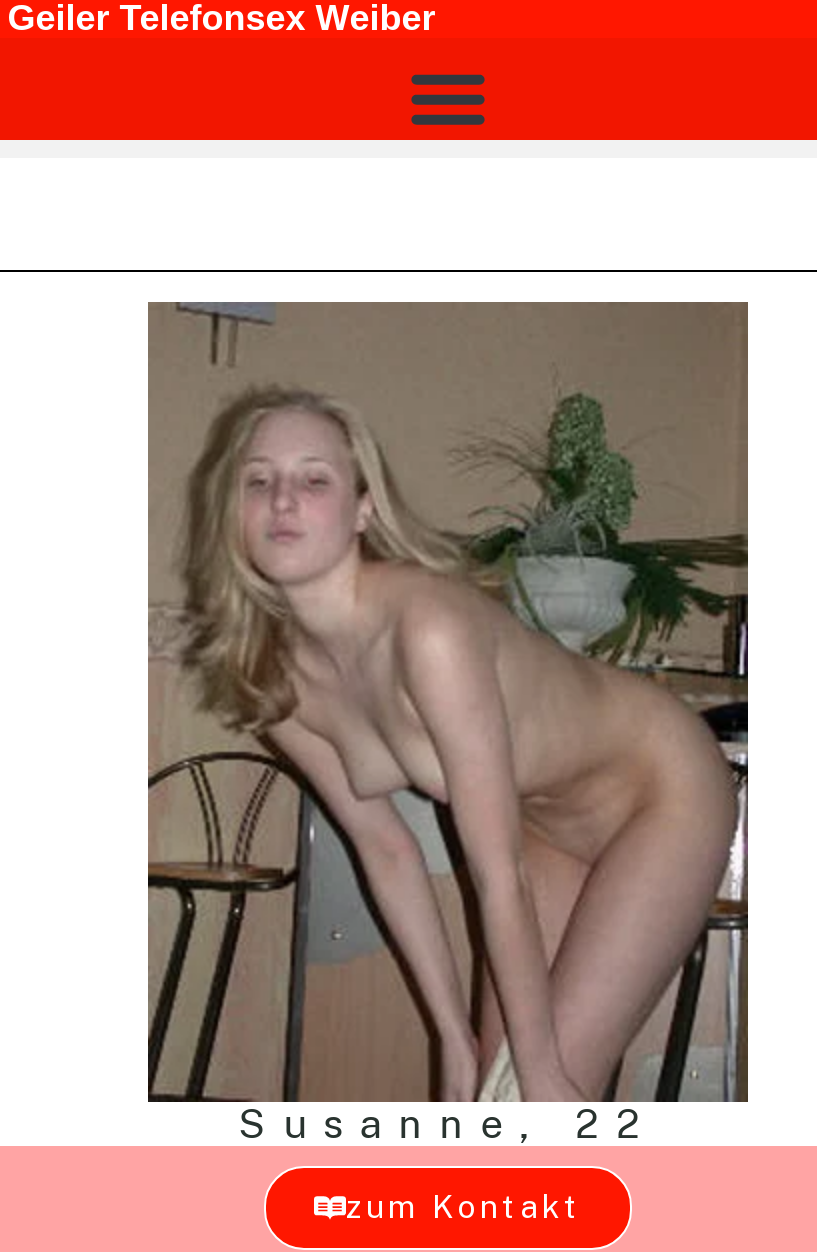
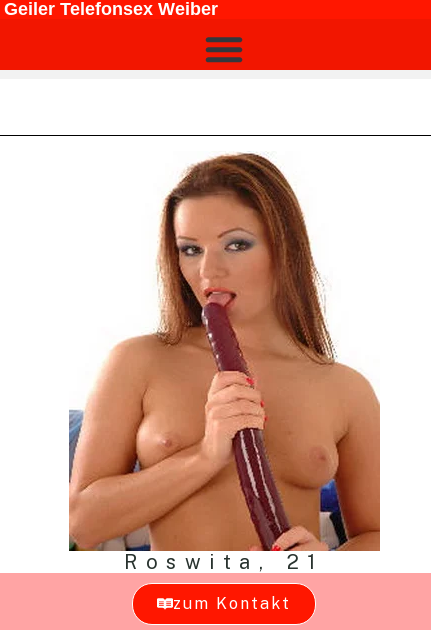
[138,300,760,1148] [image] | Susanne, 22 -> [68,151,381,574] [image] | Roswita, 21

